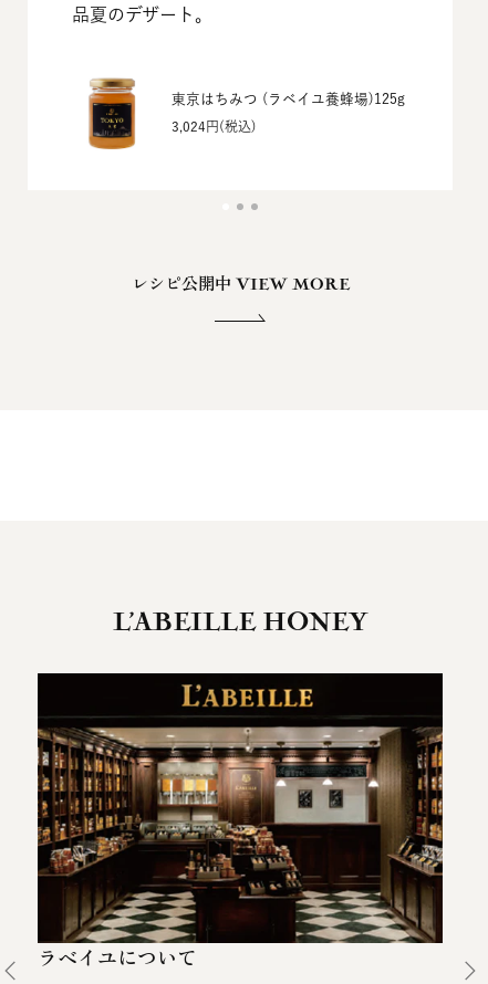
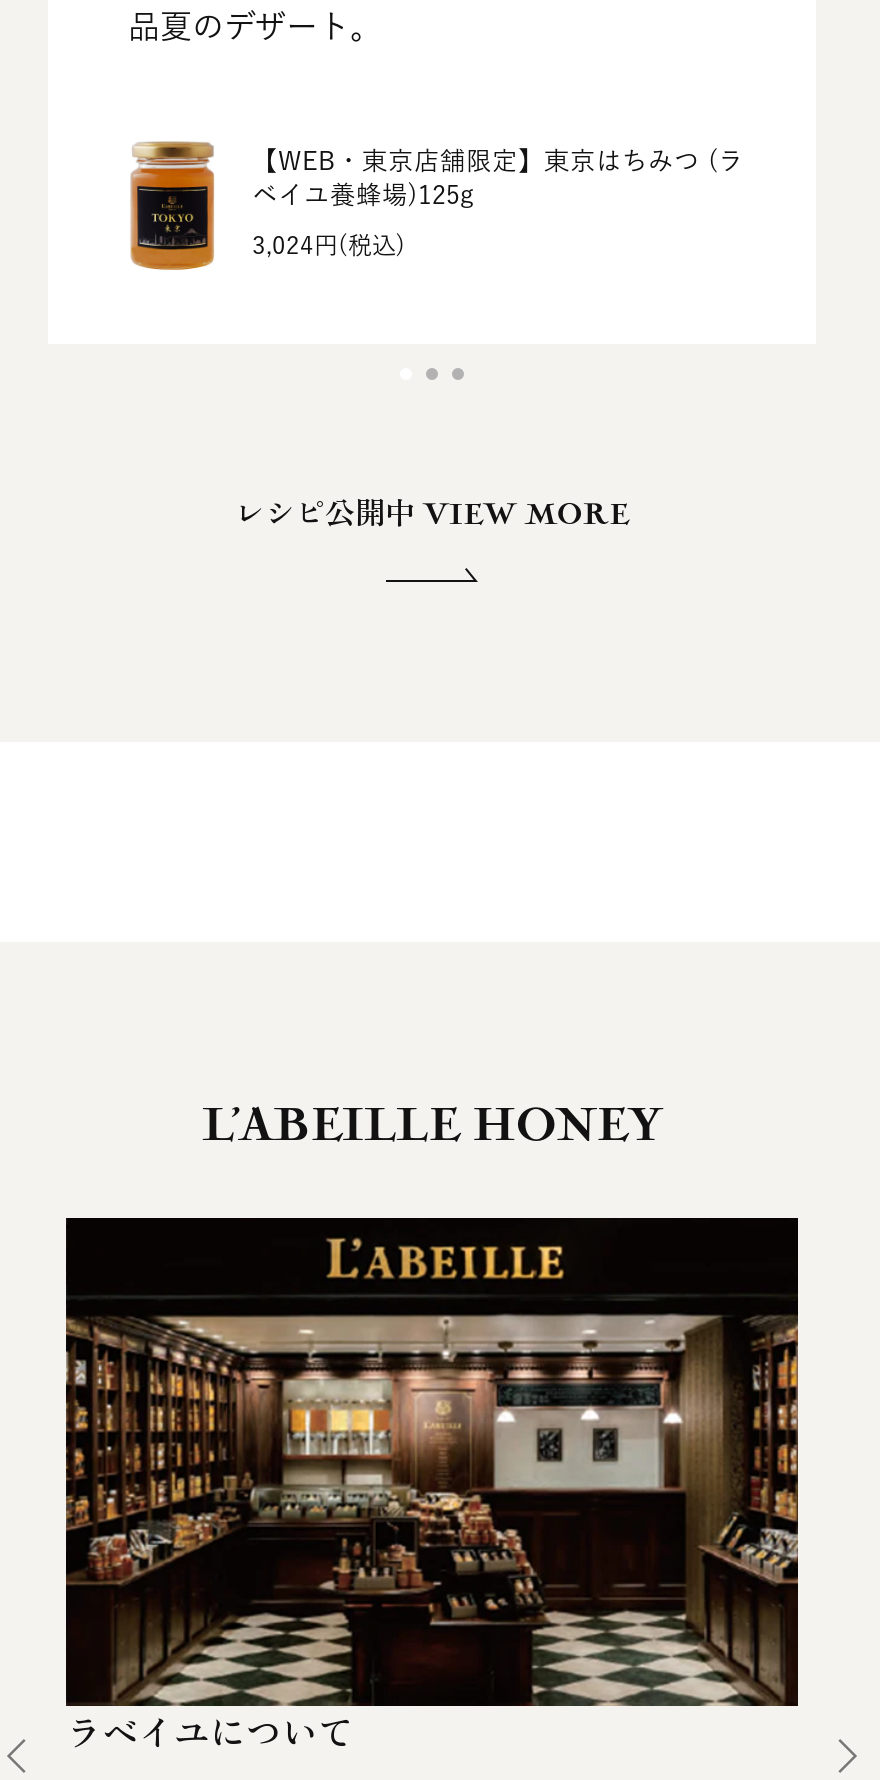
[74,77,125,150] [image] -> [128,140,224,272] [image]
[172,91,405,106] 東京はちみつ (ラベイユ養蜂場)125g -> [252,148,744,208] 【WEB・東京店舗限定】東京はちみつ (ラ | ベイユ養蜂場)125g

